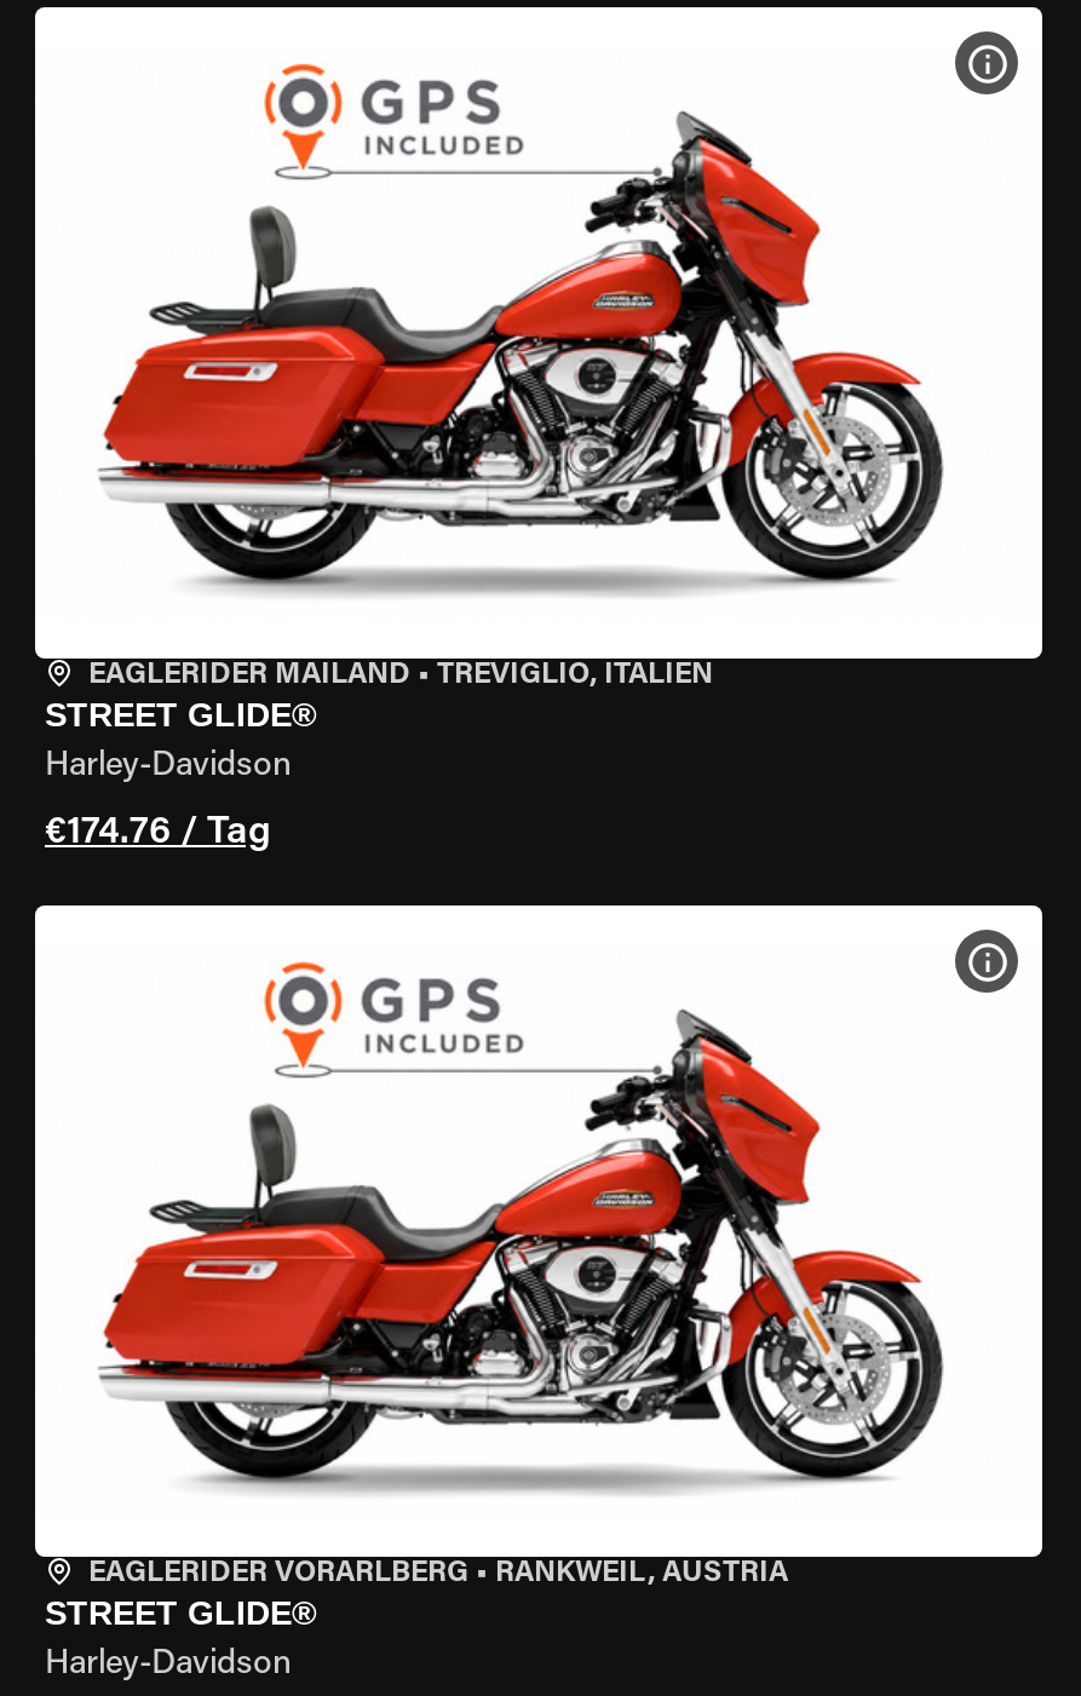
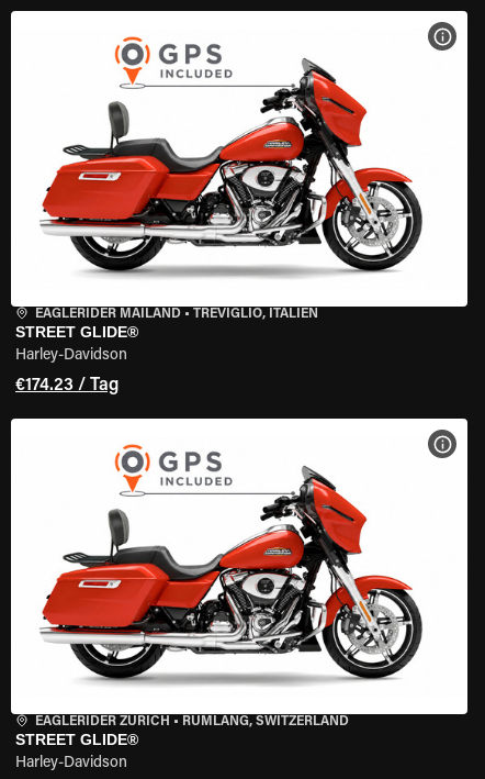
[45,813,270,852] €174.76 / Tag -> [15,377,119,394] €174.23 / Tag
[88,1559,788,1588] EAGLERIDER VORARLBERG • RANKWEIL, AUSTRIA -> [35,715,349,728] EAGLERIDER ZURICH • RÜMLANG, SWITZERLAND

